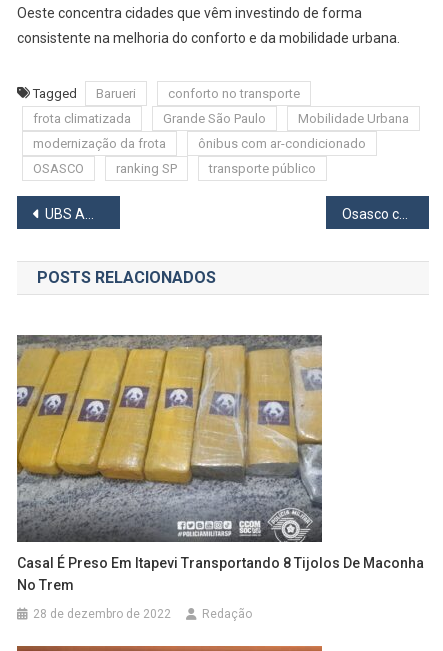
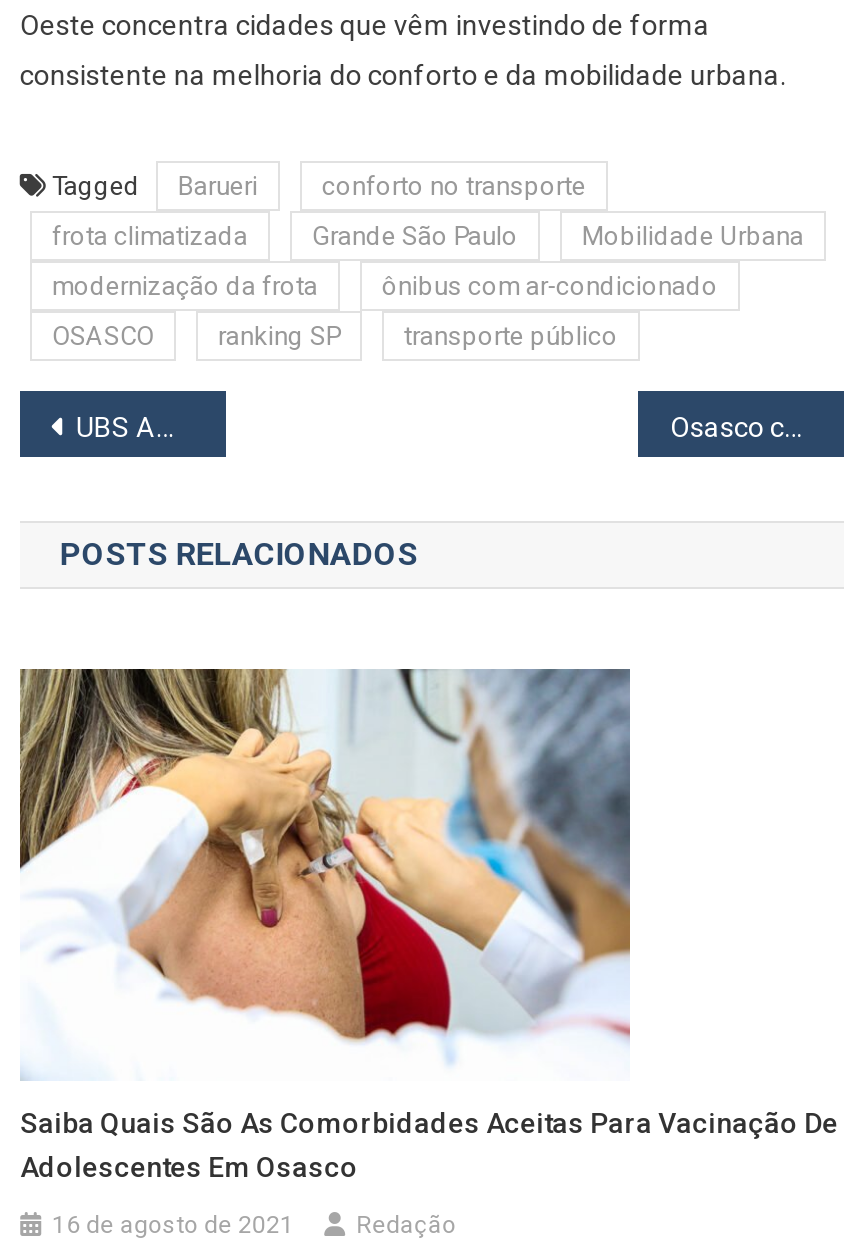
[16,334,424,593] [image] | Casal É Preso Em Itapevi Transportando 8 Tijolos De Maconha | No Trem -> [18,669,838,1184] [image] | Saiba Quais São As Comorbidades Aceitas Para Vacinação De | Adolescentes Em Osasco
[33,607,171,621] 28 de dezembro de 2022 -> [52,1212,294,1240] 16 de agosto de 2021

